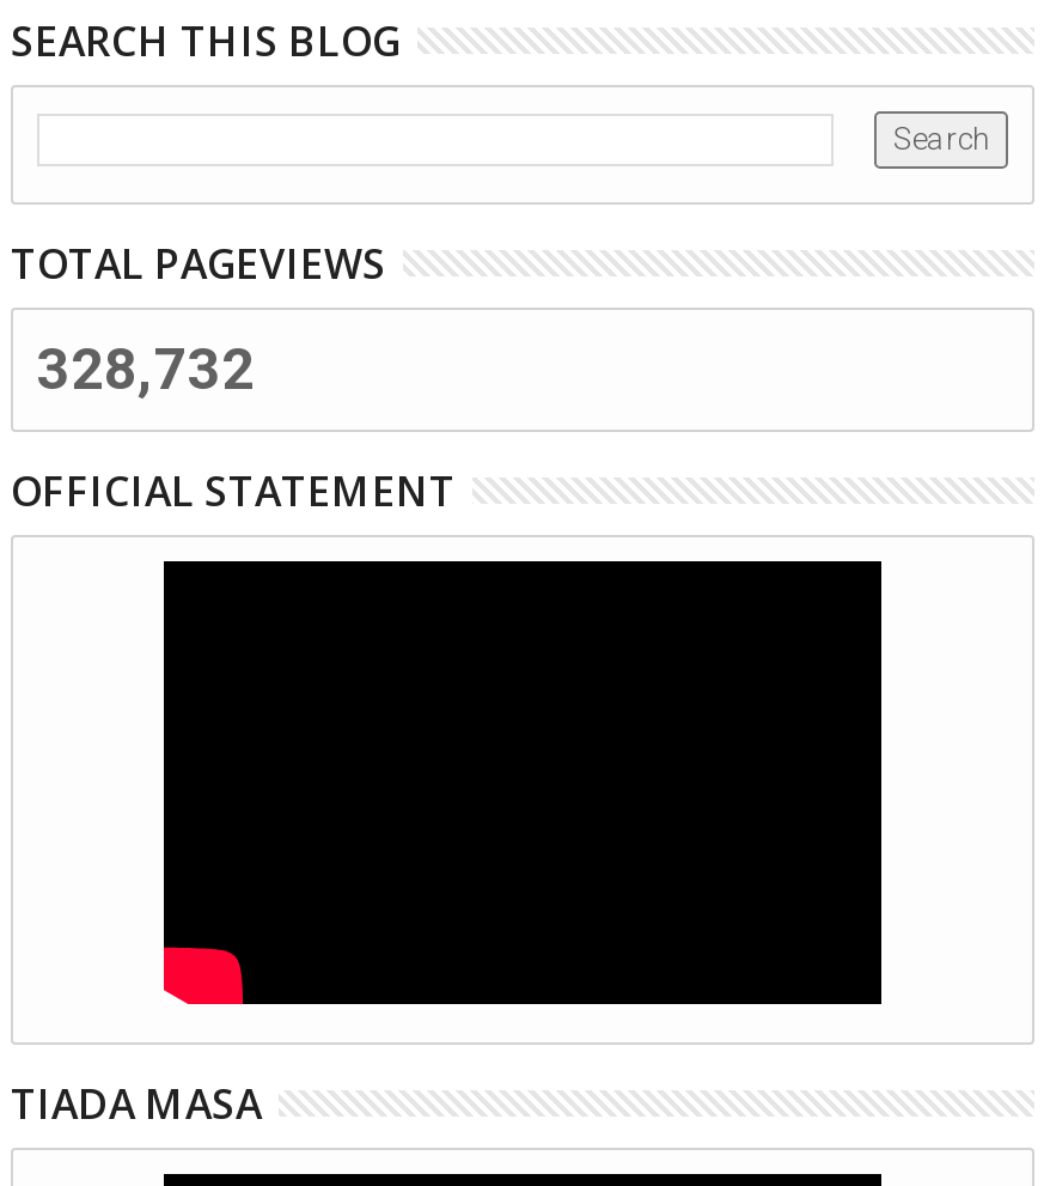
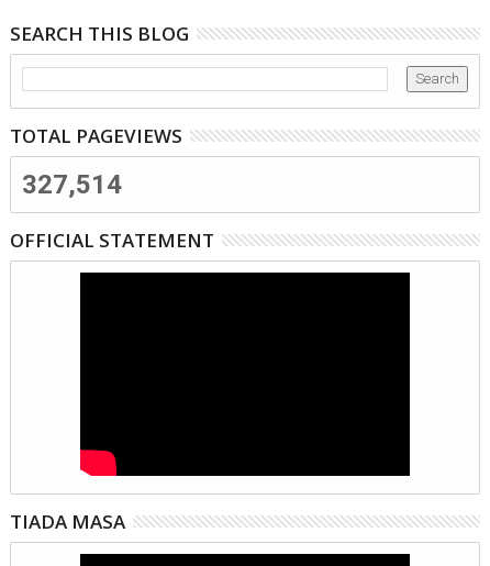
[37,336,255,403] 328,732 -> [22,169,122,200] 327,514

